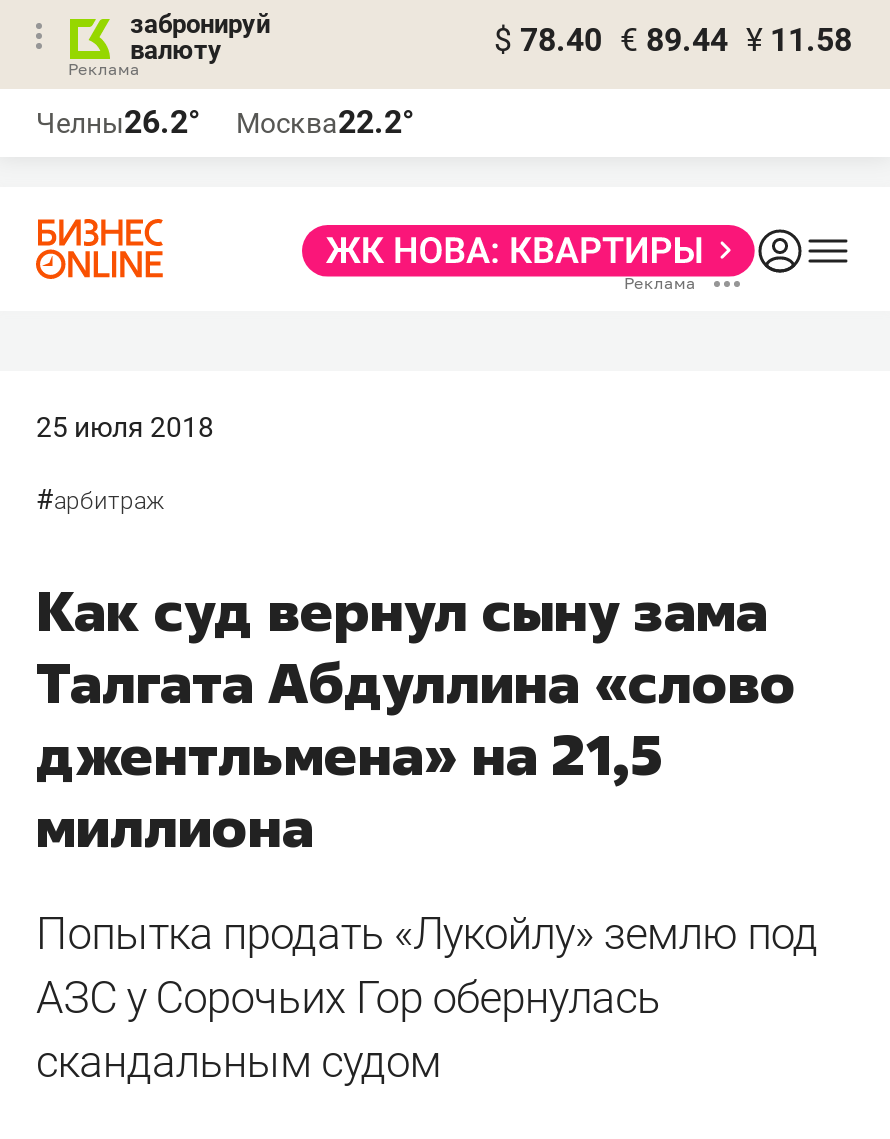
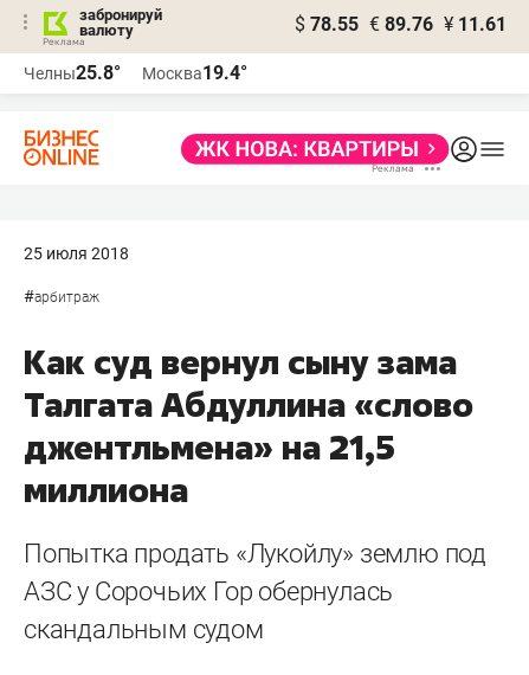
[494,21,852,59] $ 78.40 € 89.44 ¥ 11.58 -> [295,13,507,36] $ 78.55 € 89.76 ¥ 11.61
[36,103,200,141] Челны26.2° -> [24,62,121,84] Челны25.8°
[236,103,414,141] Москва22.2° -> [142,62,247,84] Москва19.4°

